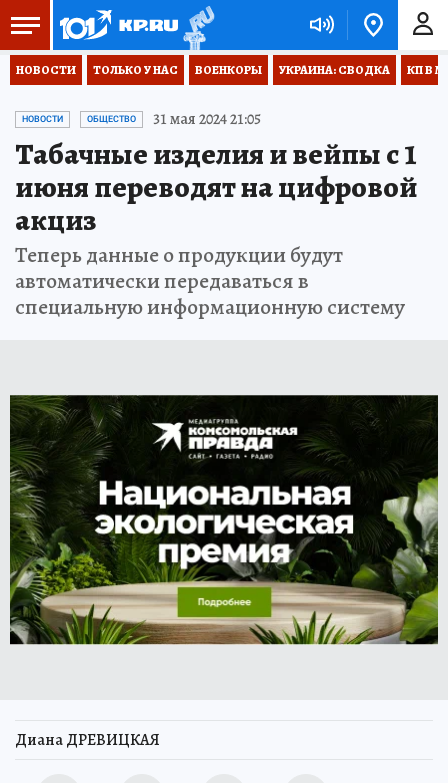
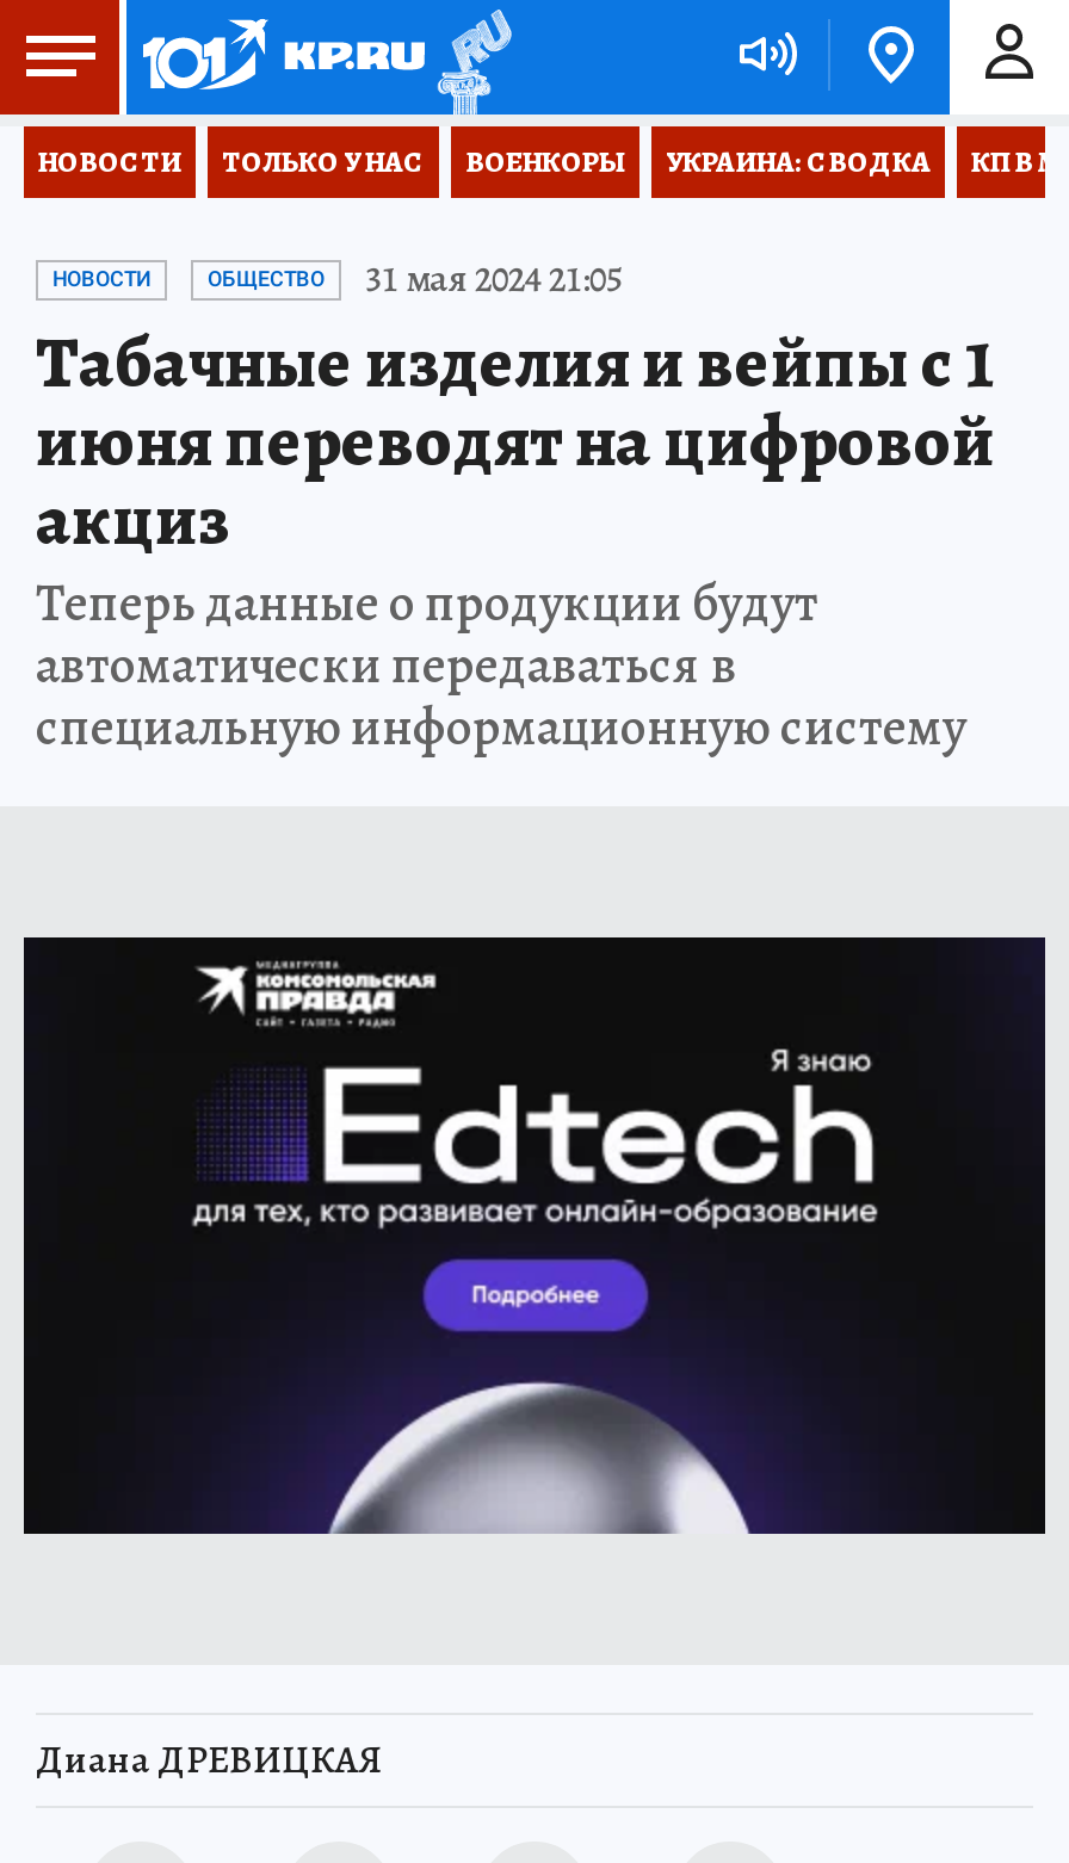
[9,395,439,645] [image] -> [21,937,1048,1536] [image]

